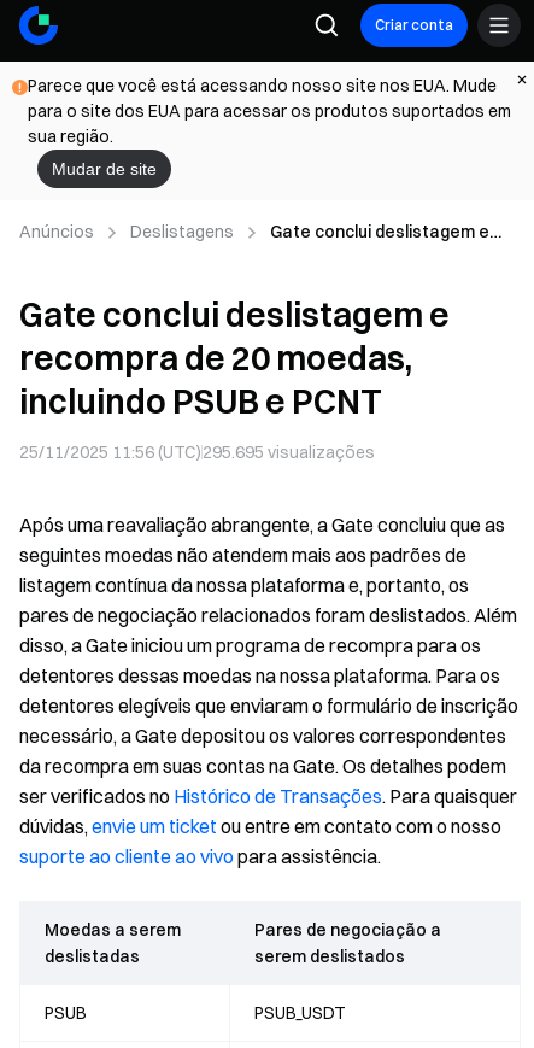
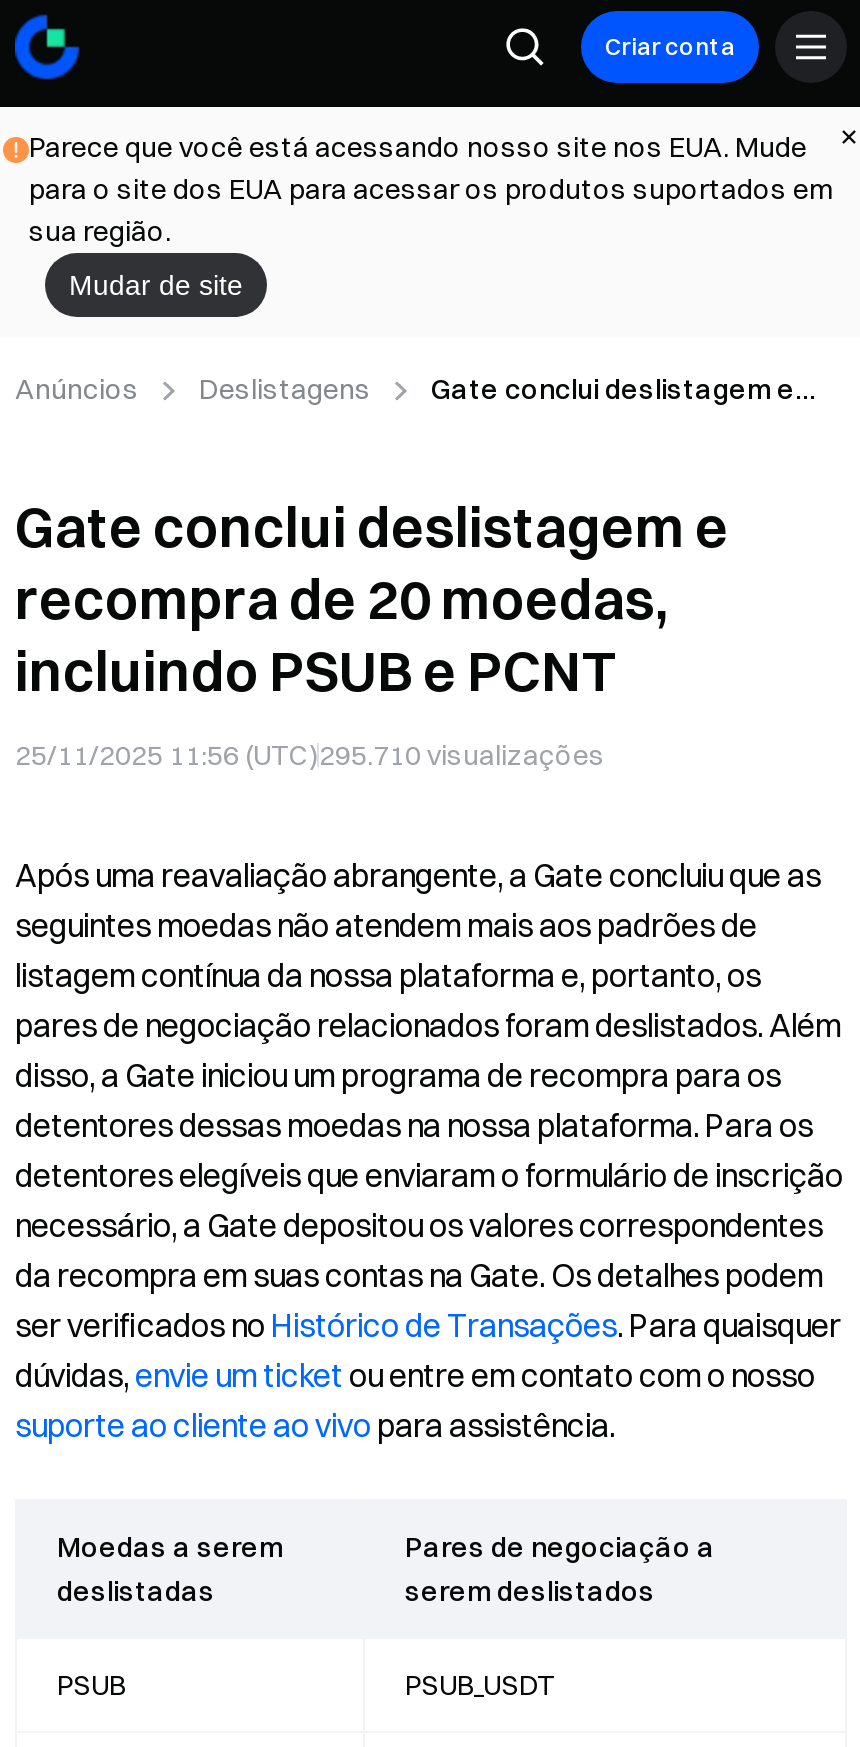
[19,441,375,463] 25/11/2025 11:56 (UTC)295.695 visualizações -> [15,737,605,773] 25/11/2025 11:56 (UTC)295.710 visualizações

